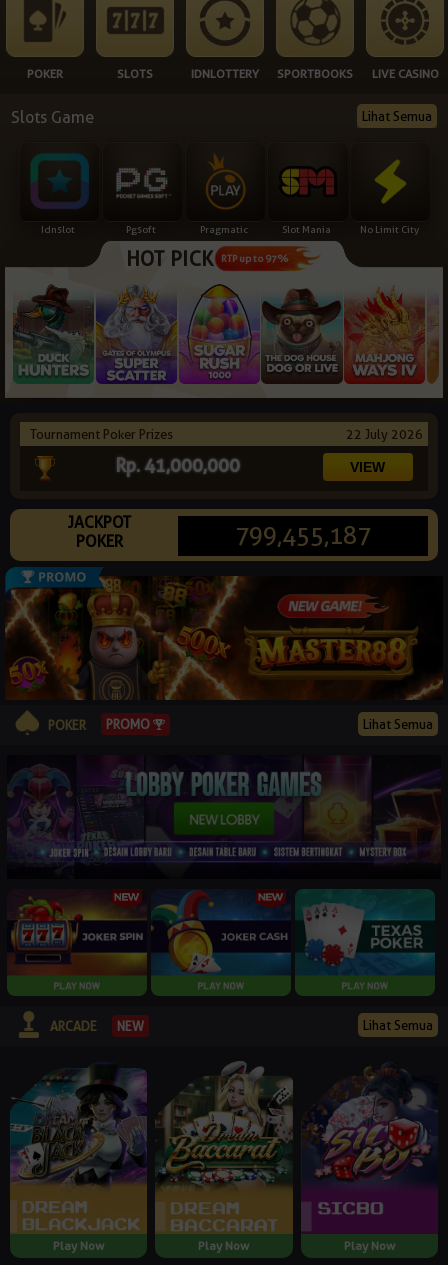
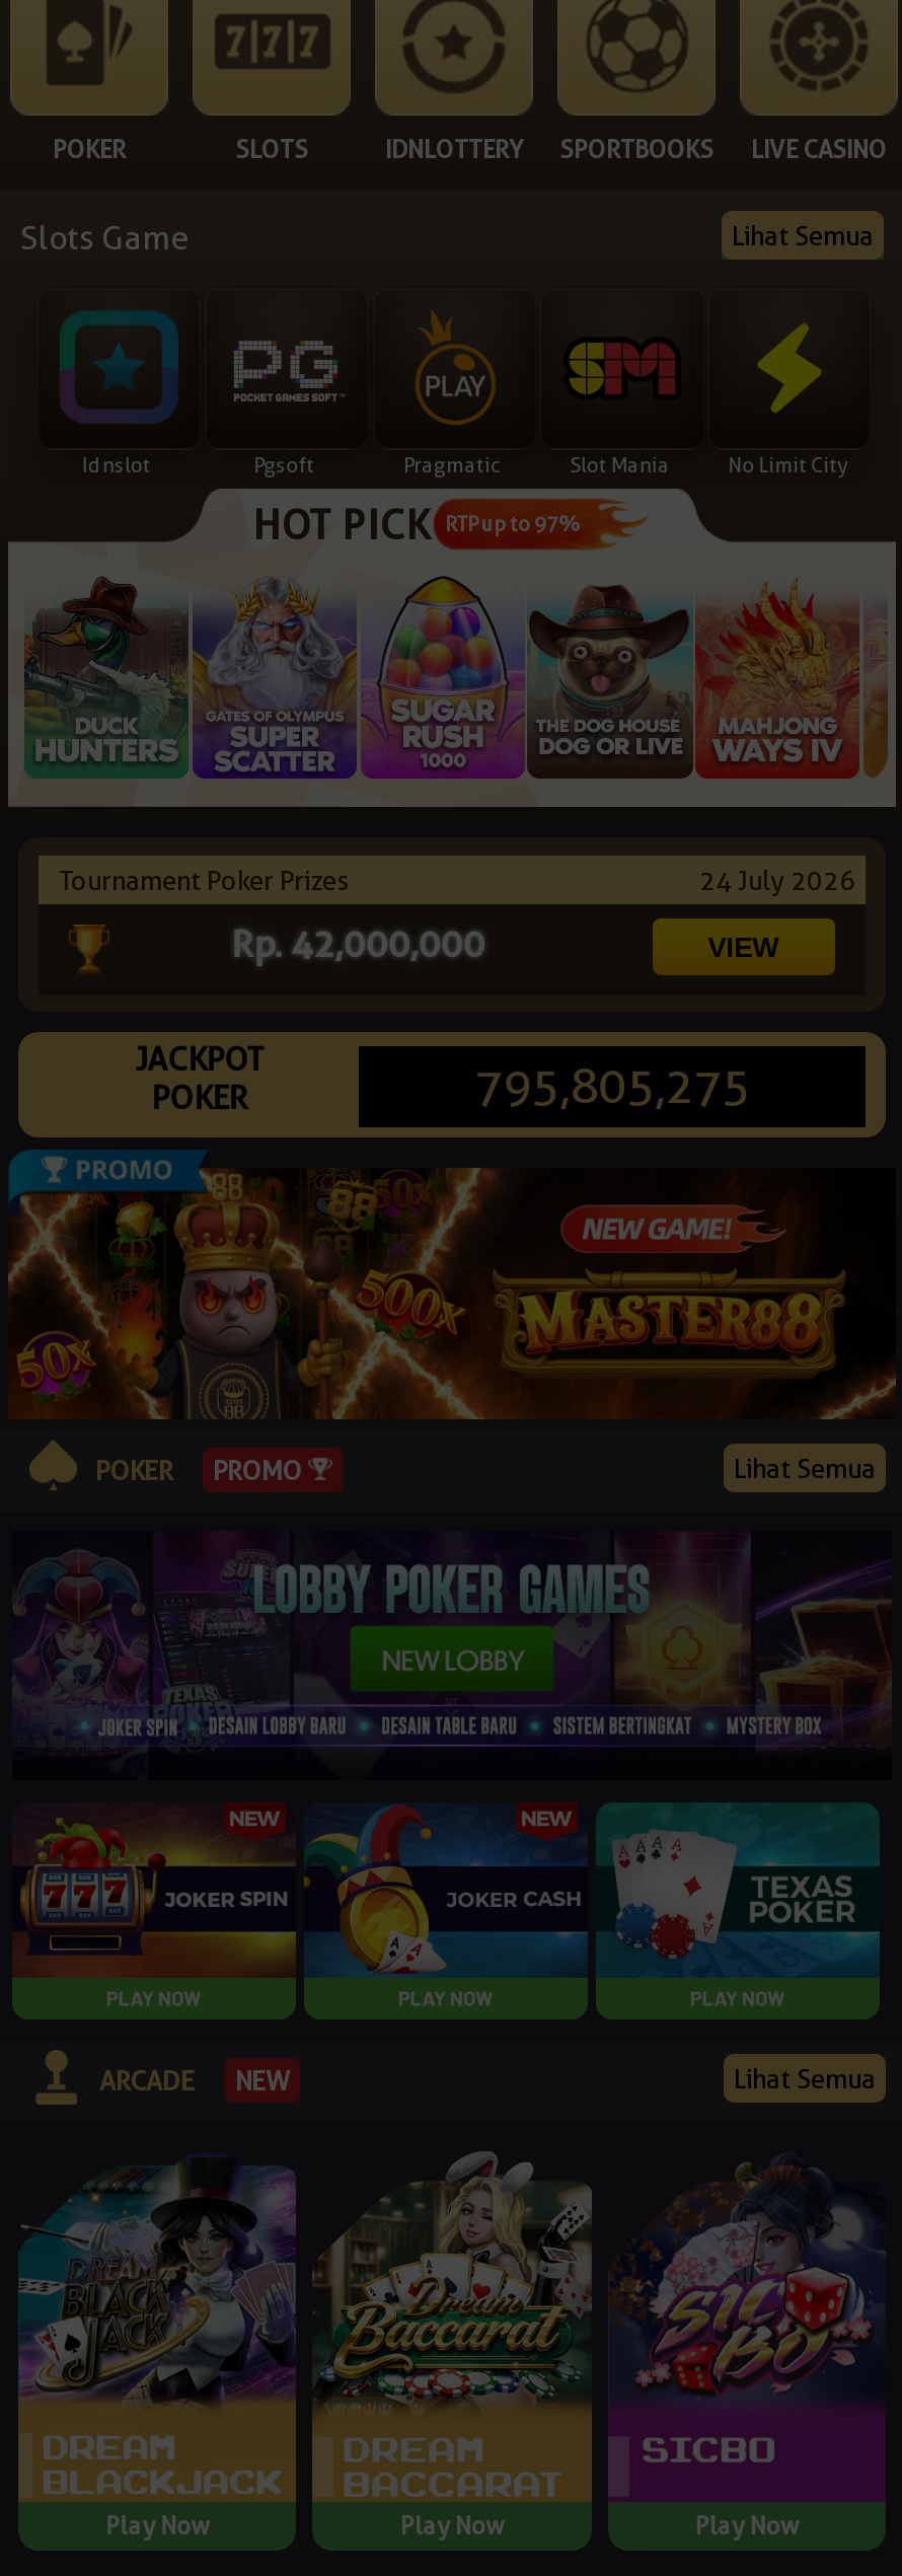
[346,426,423,442] 22 July 2026 -> [699,864,855,897] 24 July 2026
[115,455,240,476] Rp. 41,000,000 -> [231,923,485,966] Rp. 42,000,000
[235,521,371,550] 799,455,187 -> [475,1057,750,1116] 795,805,275

